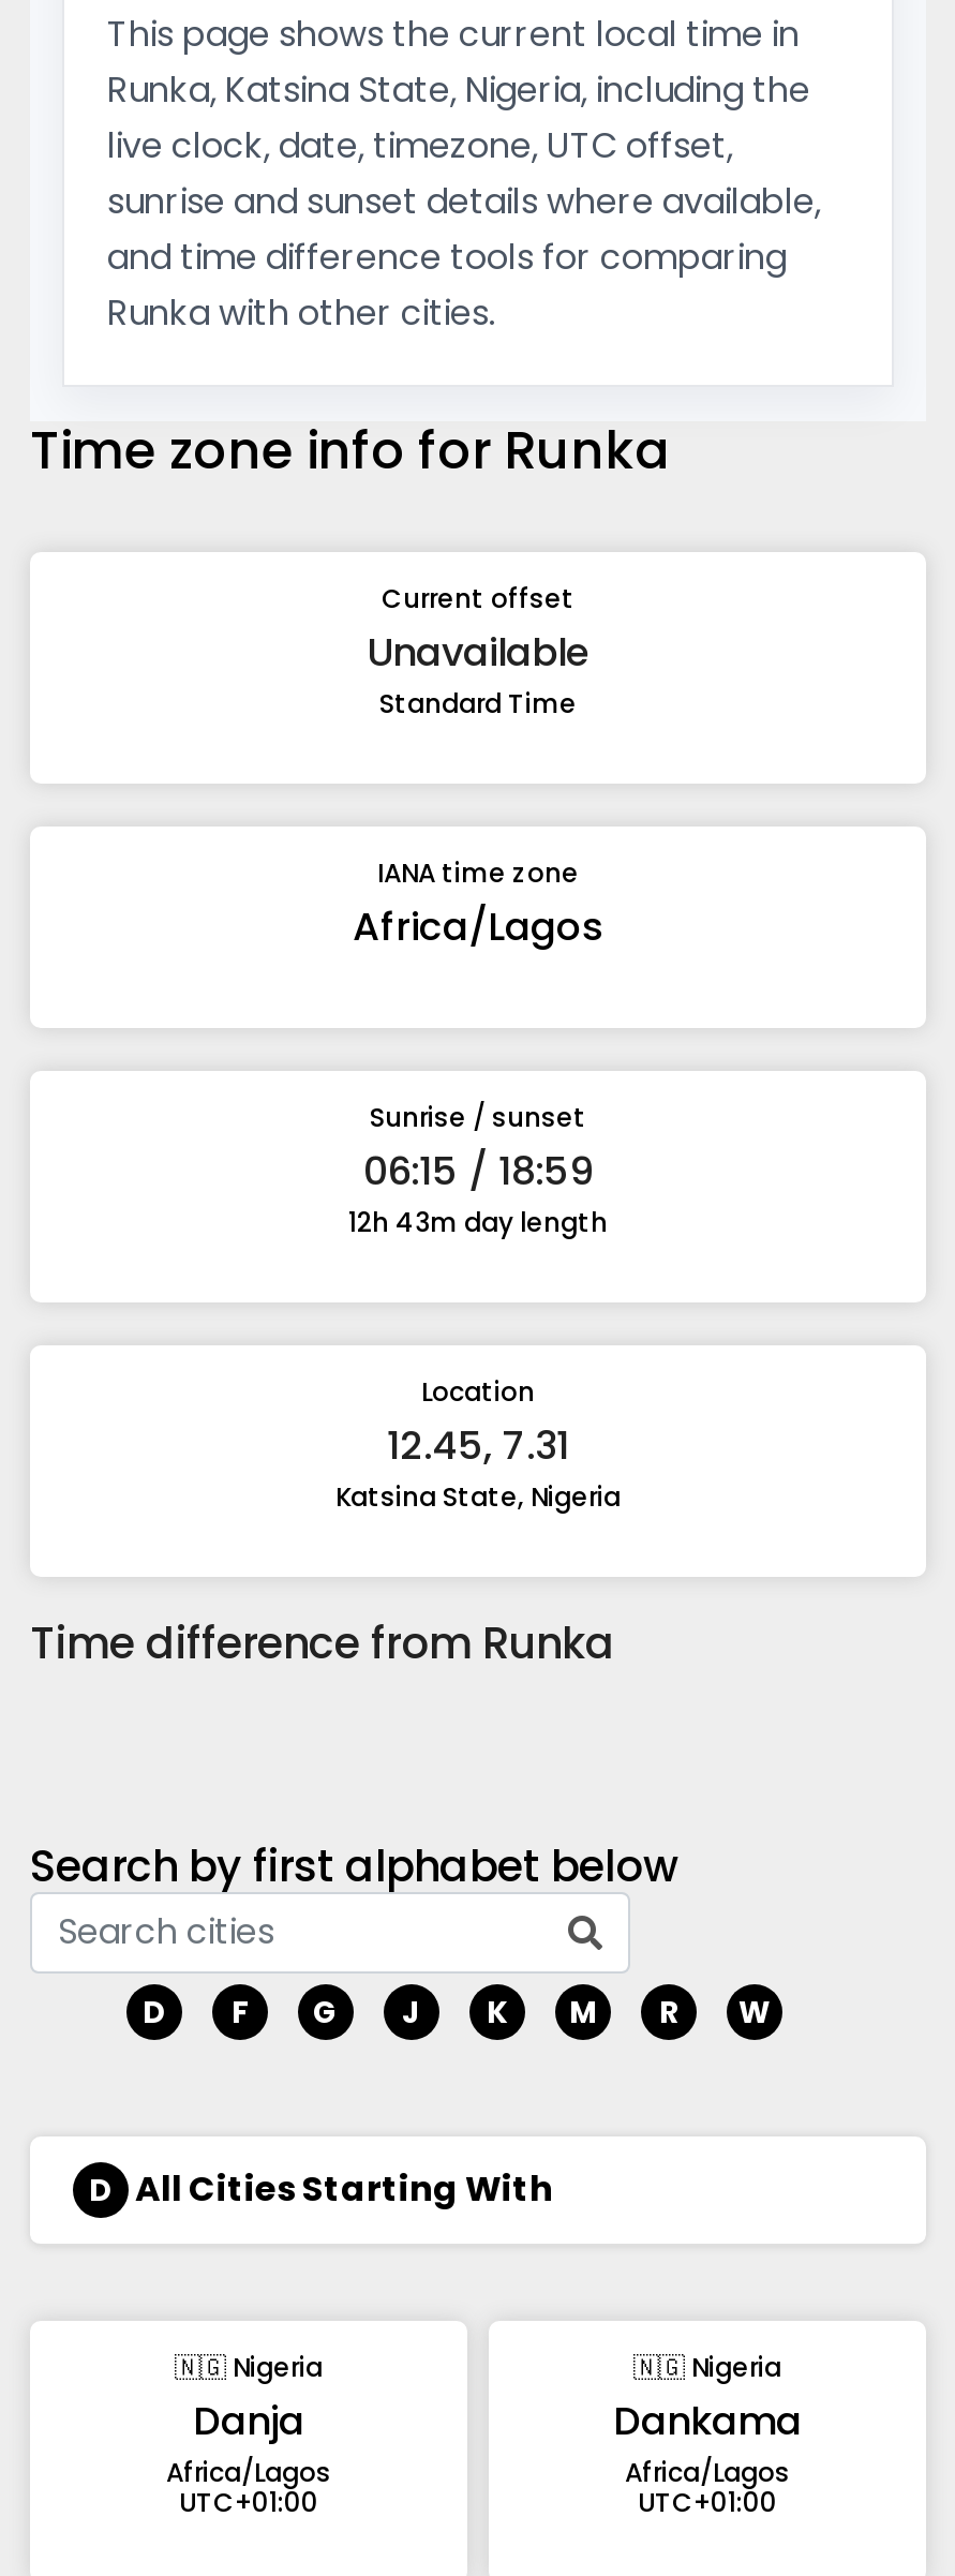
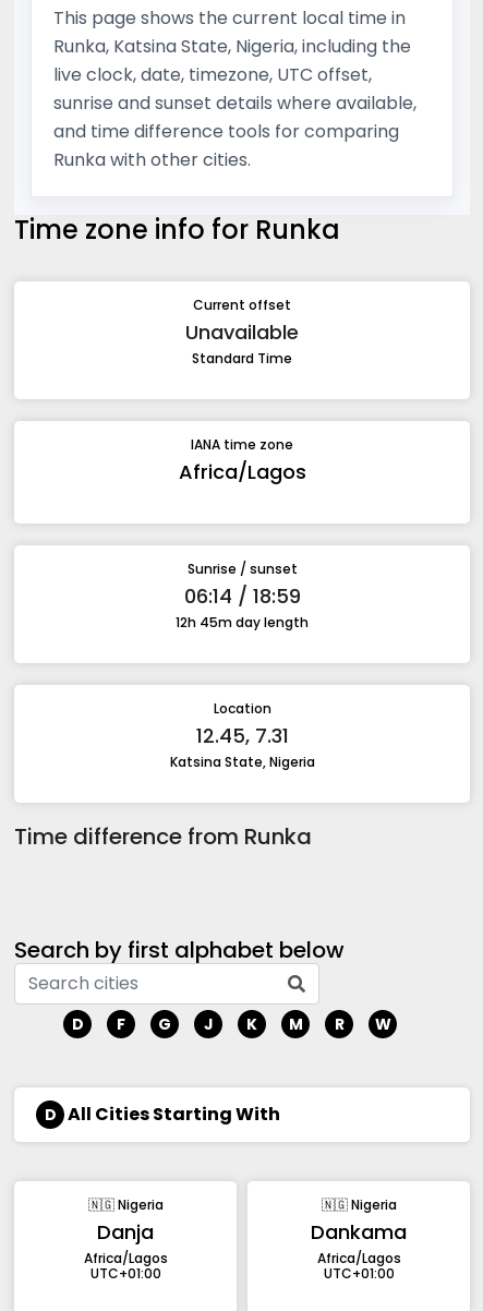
[363,1144,593,1197] 06:15 / 18:59 -> [184,582,300,610] 06:14 / 18:59
[348,1204,608,1240] 12h 43m day length -> [176,613,309,632] 12h 45m day length

